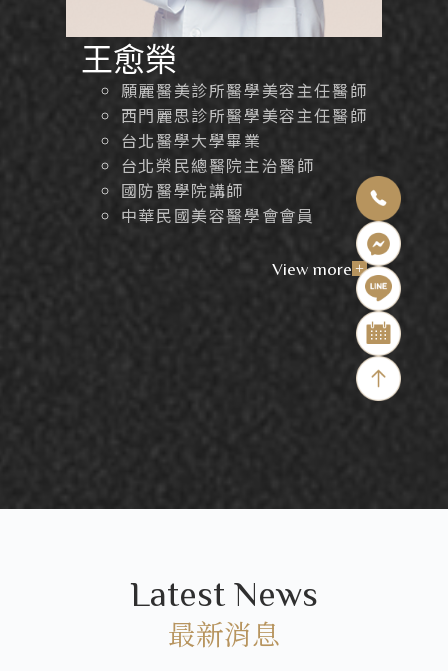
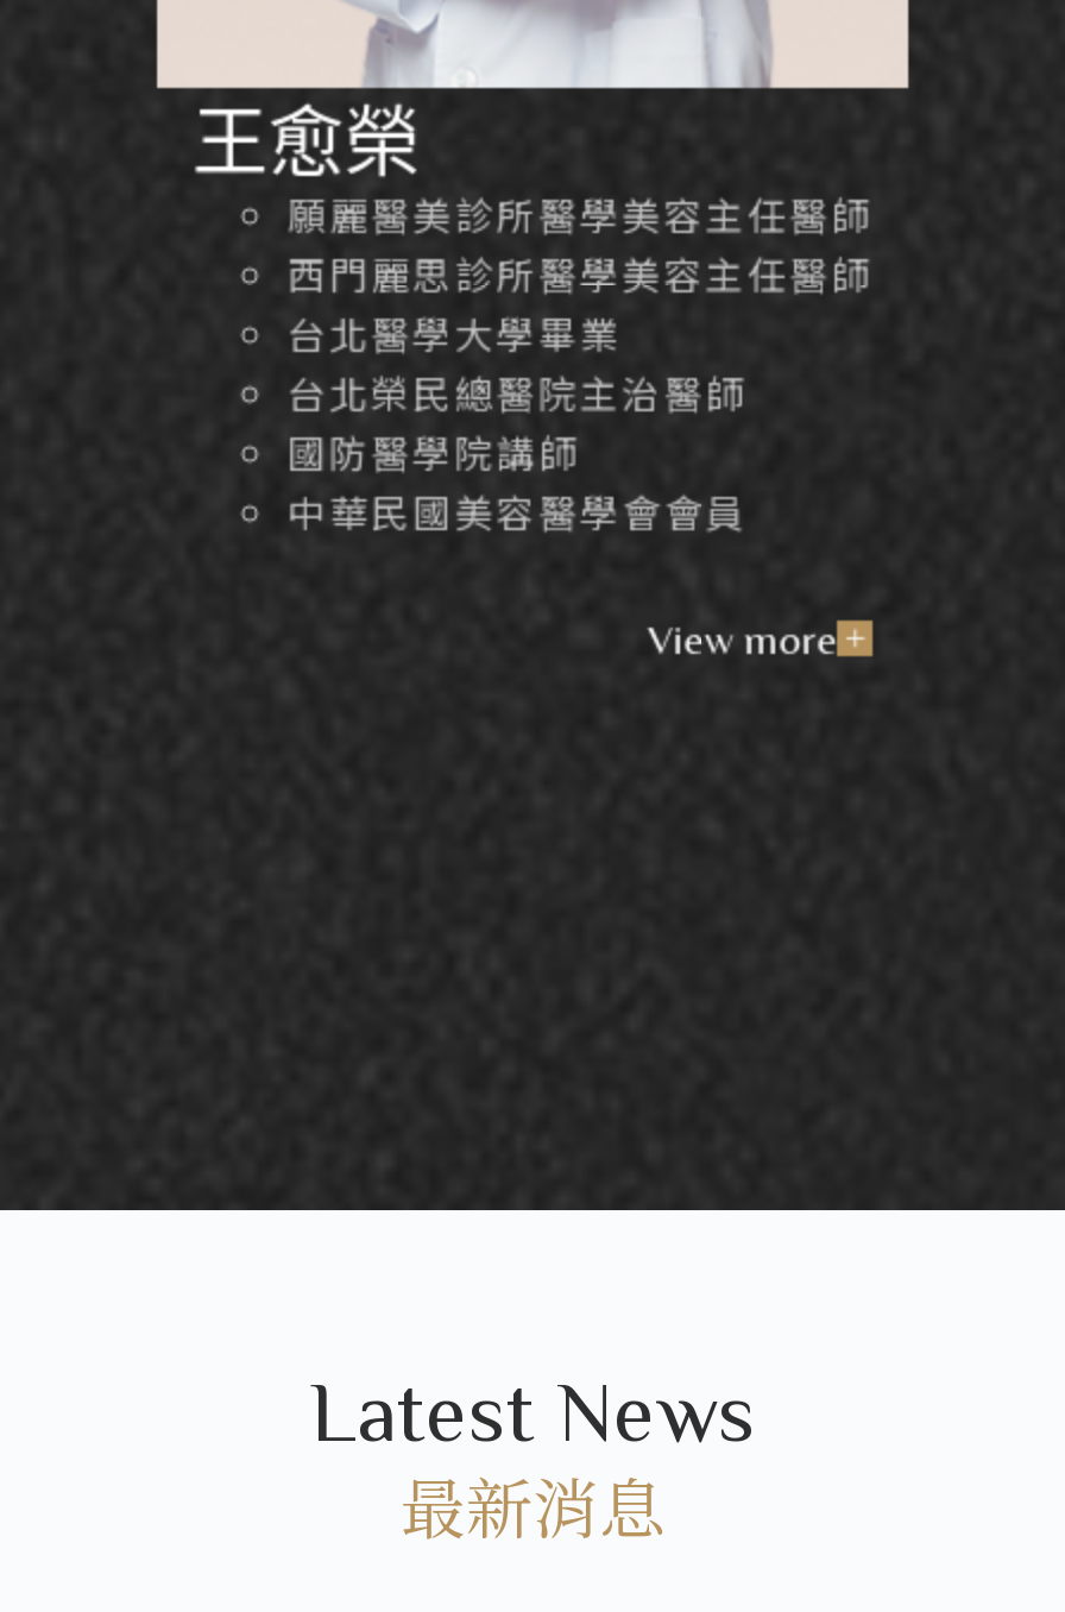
[355,175,402,402] [image] -> none

